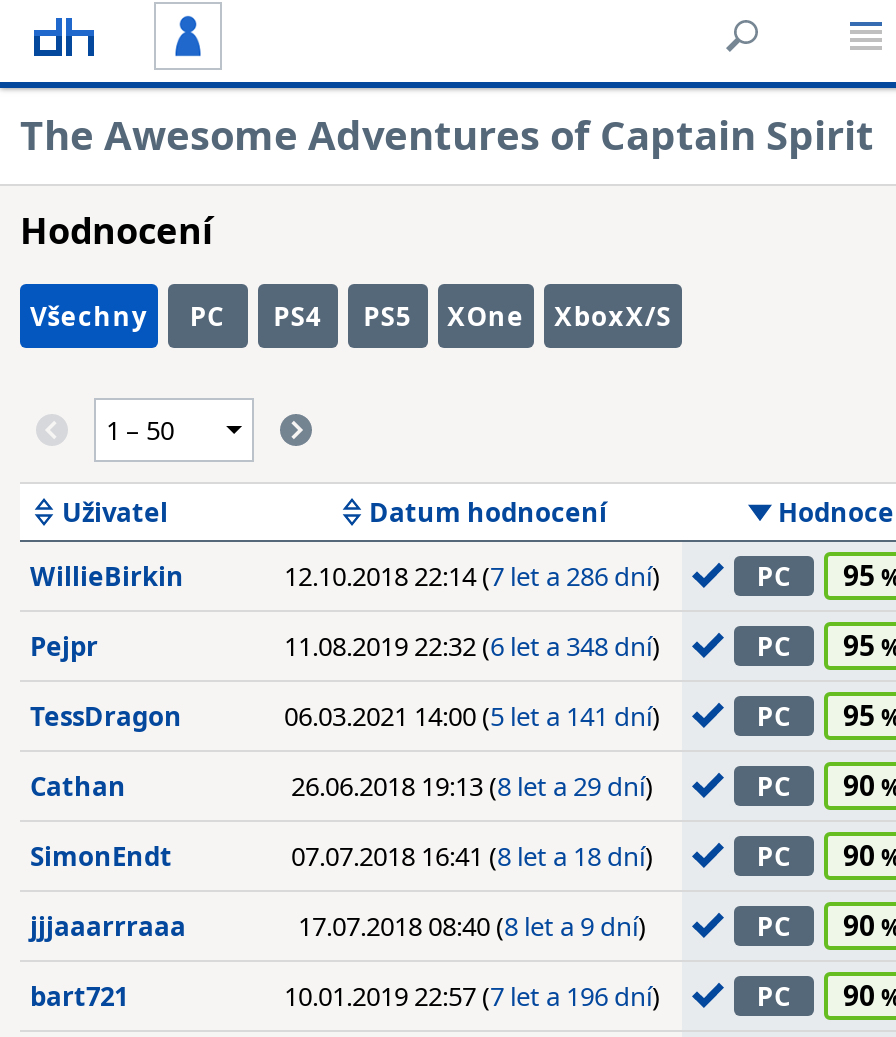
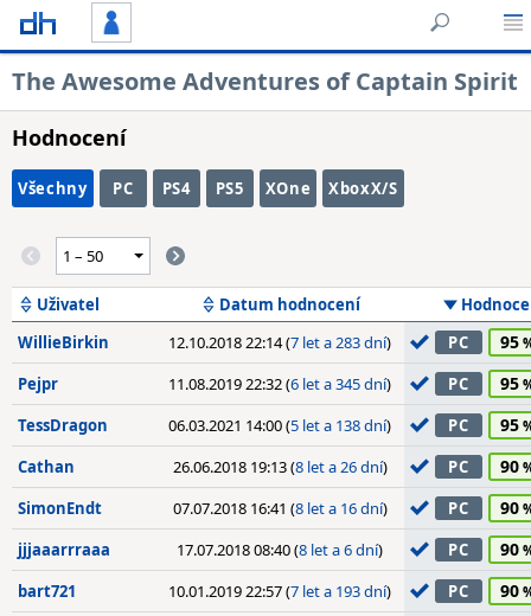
[284,558,660,594] 12.10.2018 22:14 (7 let a 286 dní) -> [168,332,391,353] 12.10.2018 22:14 (7 let a 283 dní)
[284,628,660,664] 11.08.2019 22:32 (6 let a 348 dní) -> [168,373,391,394] 11.08.2019 22:32 (6 let a 345 dní)
[284,698,660,734] 06.03.2021 14:00 (5 let a 141 dní) -> [168,415,391,436] 06.03.2021 14:00 (5 let a 138 dní)
[291,768,653,804] 26.06.2018 19:13 (8 let a 29 dní) -> [172,456,387,477] 26.06.2018 19:13 (8 let a 26 dní)
[291,838,653,874] 07.07.2018 16:41 (8 let a 18 dní) -> [172,498,387,519] 07.07.2018 16:41 (8 let a 16 dní)
[298,908,646,944] 17.07.2018 08:40 (8 let a 9 dní) -> [177,539,383,560] 17.07.2018 08:40 (8 let a 6 dní)
[284,978,660,1014] 10.01.2019 22:57 (7 let a 196 dní) -> [168,580,391,602] 10.01.2019 22:57 (7 let a 193 dní)

